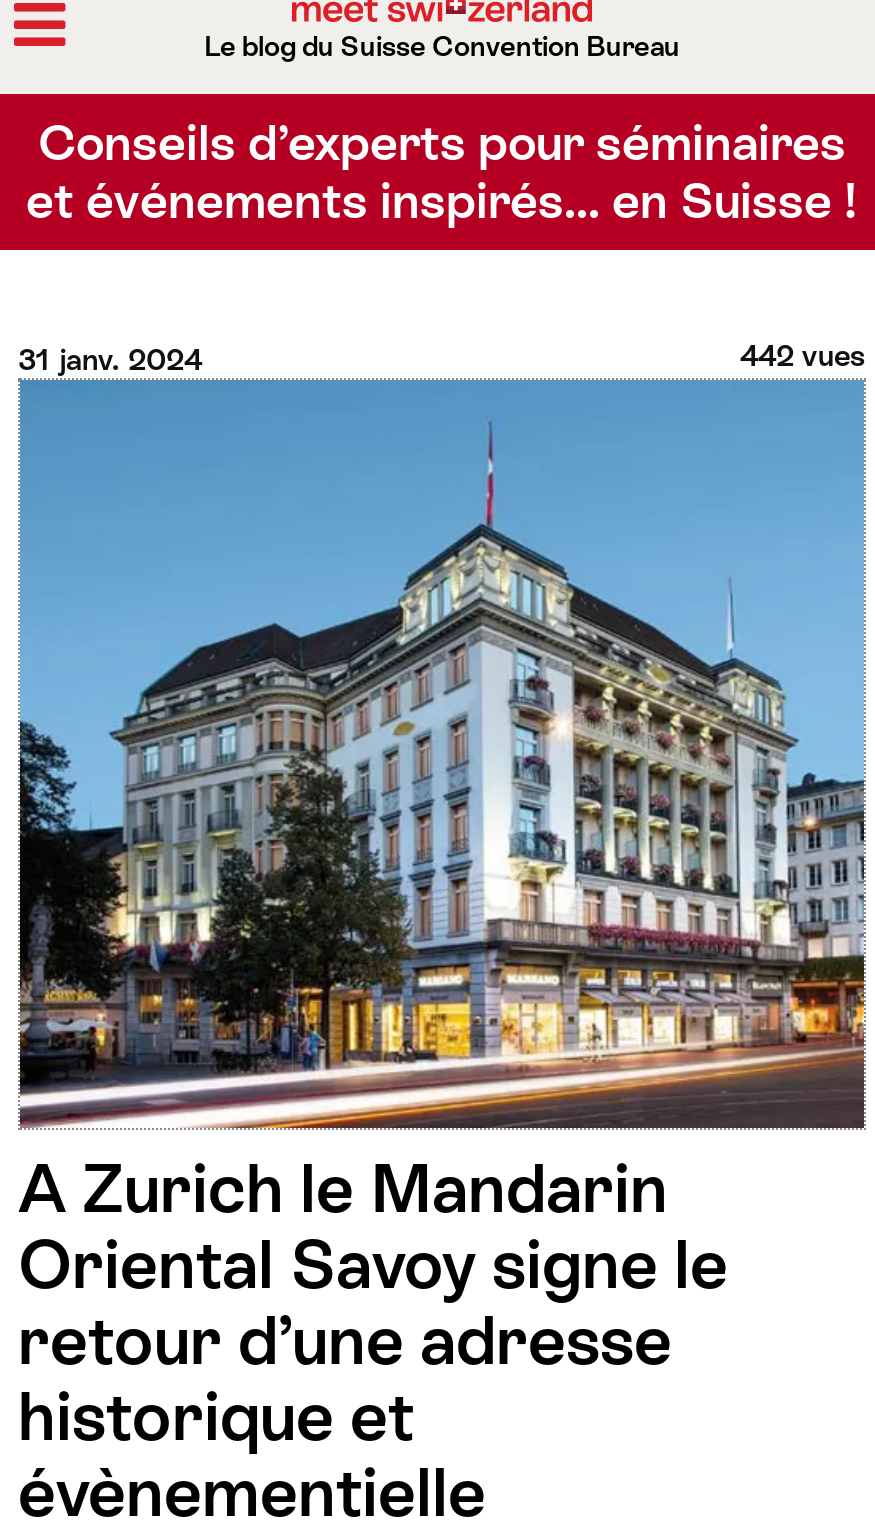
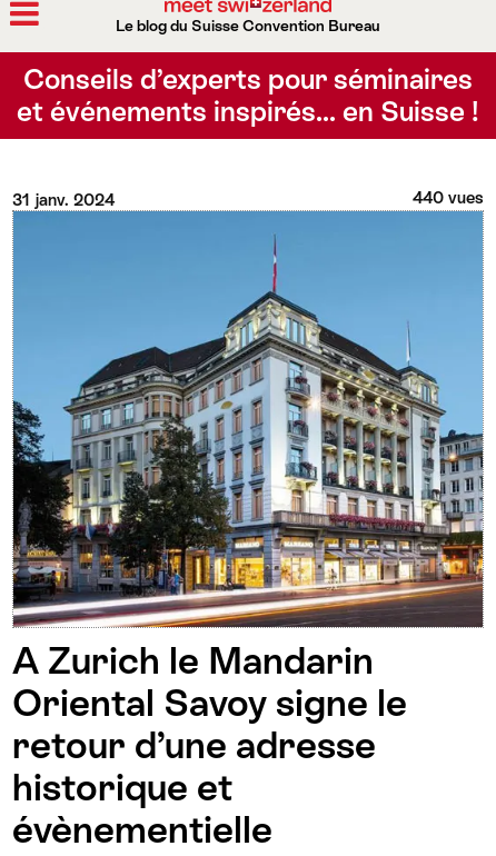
[740,338,866,372] 442 vues -> [413,188,484,207] 440 vues

